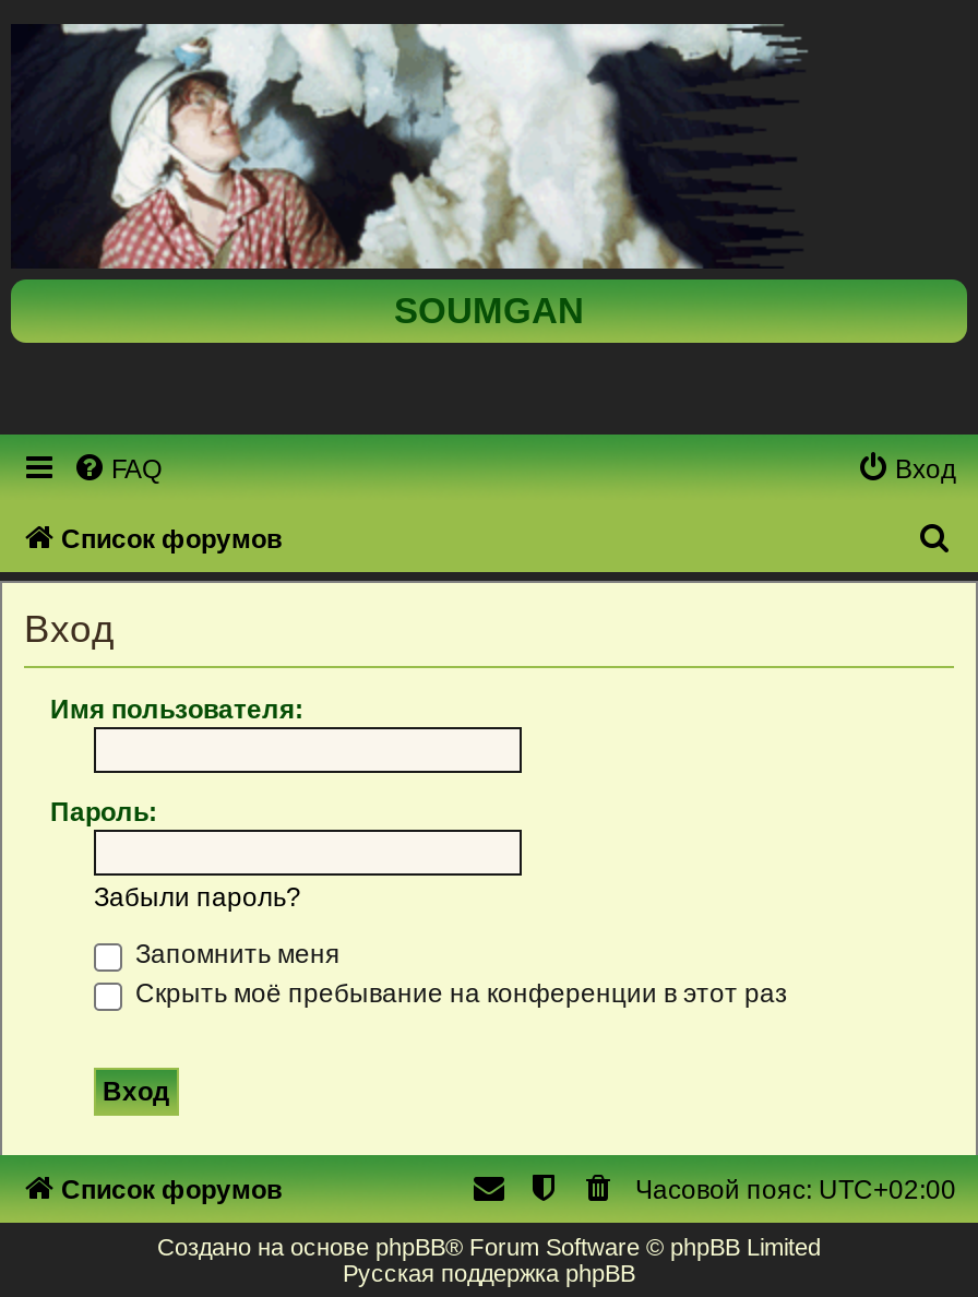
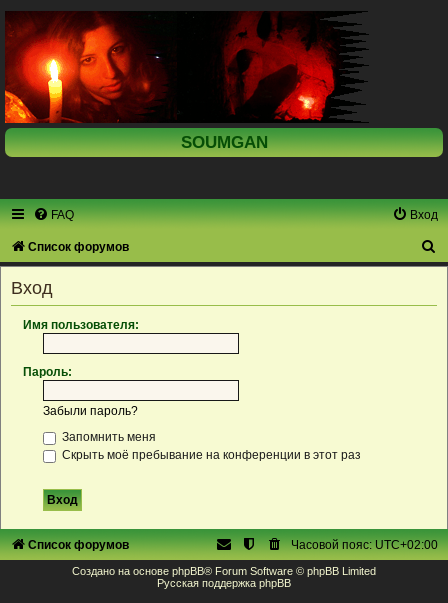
[11,22,808,271] [image] -> [4,11,367,124] [image]

